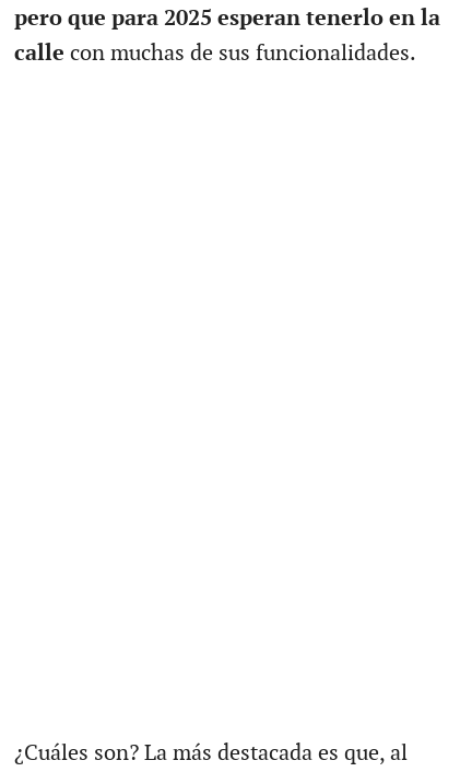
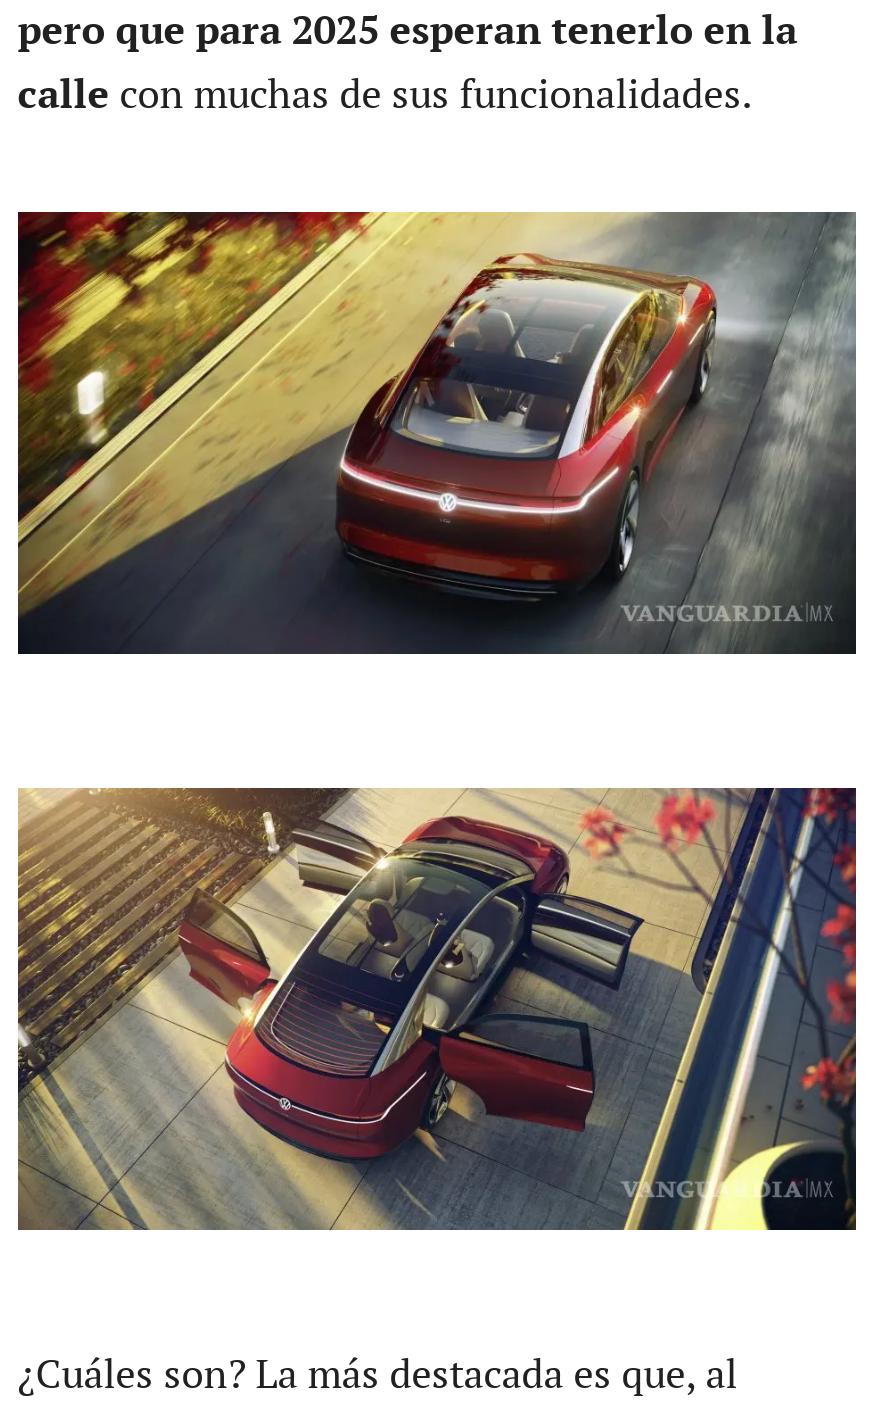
none -> [16,210,858,656] [image]
none -> [16,786,858,1232] [image]

